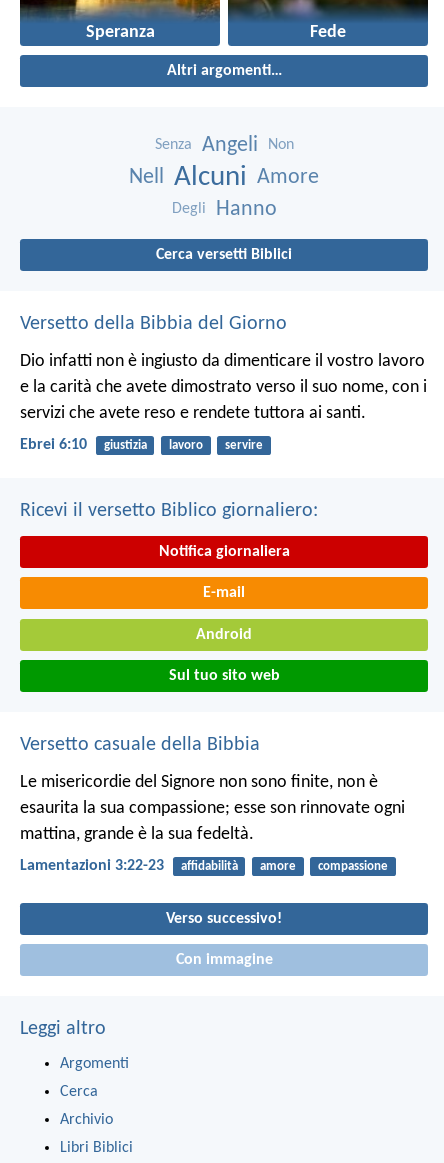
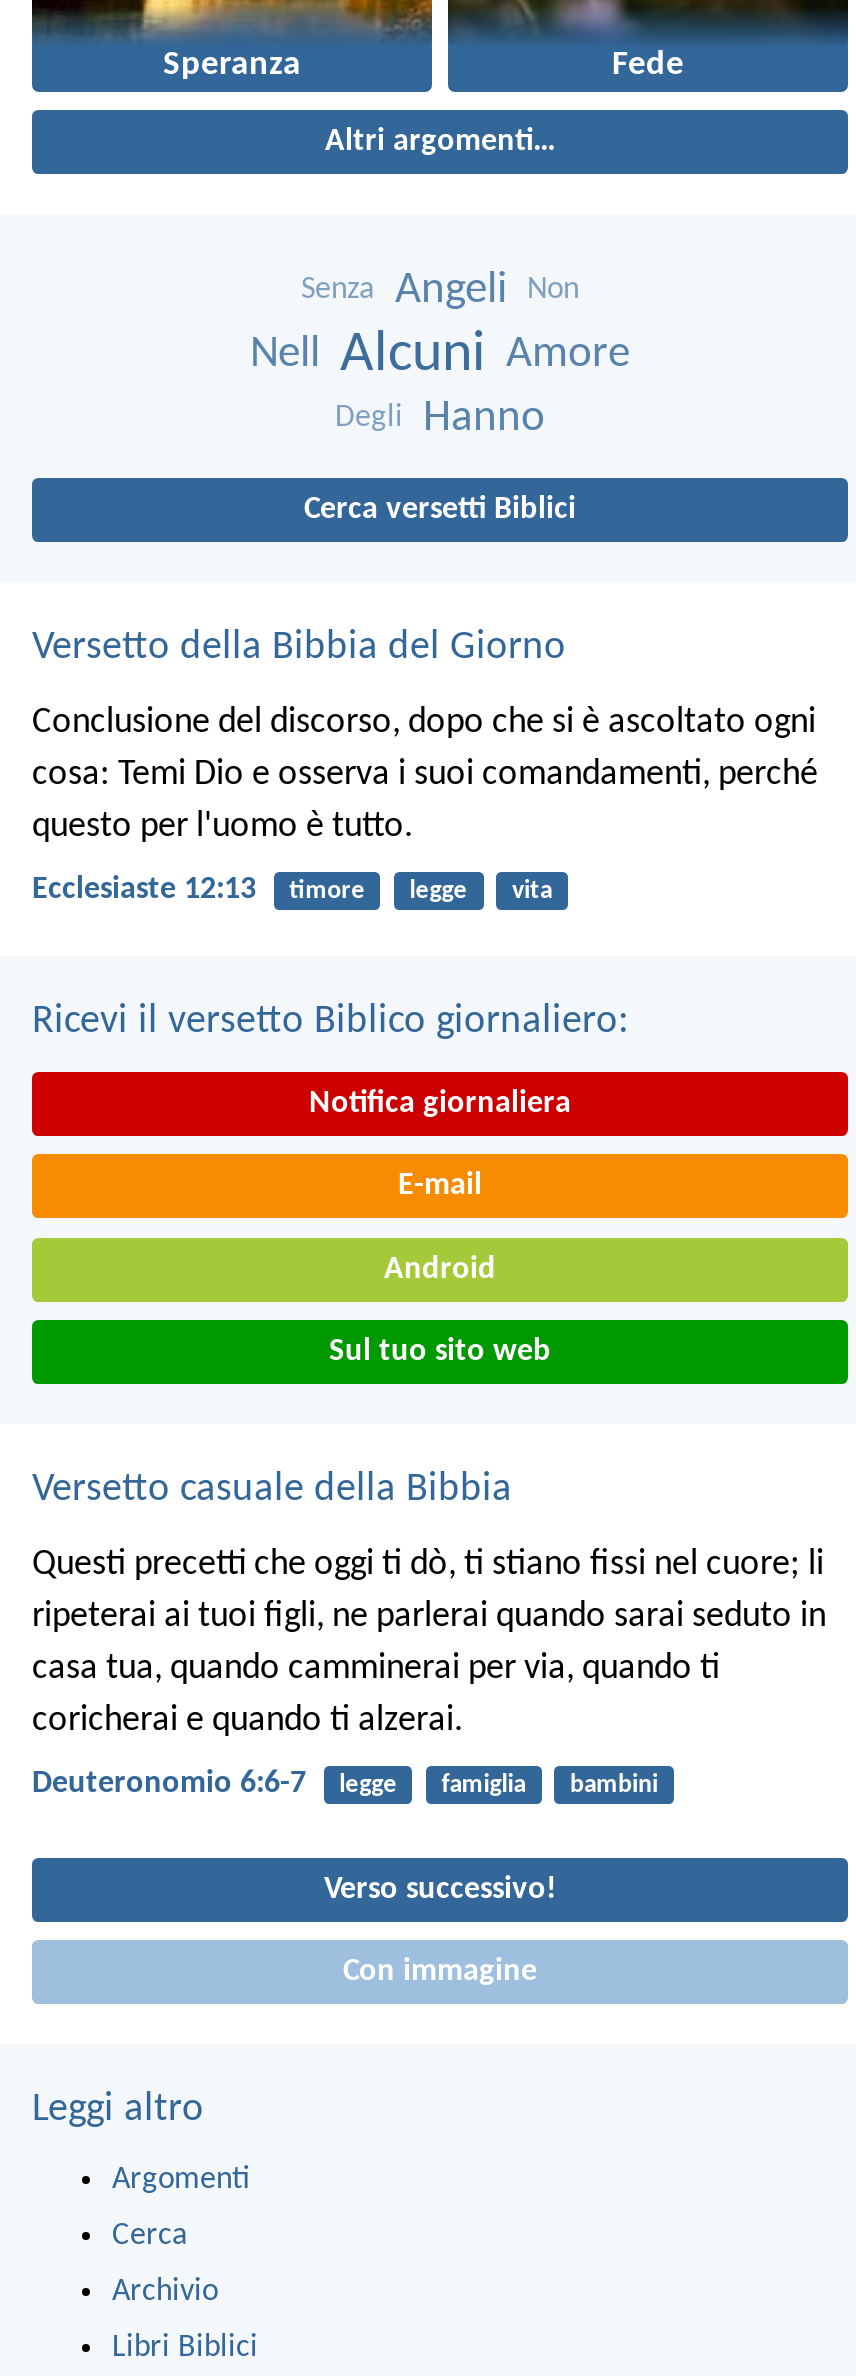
[20,352,427,423] Dio infatti non è ingiusto da dimenticare il vostro lavoro | e la carità che avete dimostrato verso il suo nome, con i | servizi che avete reso e rendete tuttora ai santi. -> [32,705,818,847] Conclusione del discorso, dopo che si è ascoltato ogni | cosa: Temi Dio e osserva i suoi comandamenti, perché | questo per l'uomo è tutto.
[20,437,263,453] Ebrei 6:10 | giustizia | lavoro | servire -> [32,875,552,907] Ecclesiaste 12:13 | timore | legge | vita
[20,773,405,844] Le misericordie del Signore non sono finite, non è | esaurita la sua compassione; esse son rinnovate ogni | mattina, grande è la sua fedeltà. -> [32,1547,826,1741] Questi precetti che oggi ti dò, ti stiano fissi nel cuore; li | ripeterai ai tuoi figli, ne parlerai quando sarai seduto in | casa tua, quando camminerai per via, quando ti | coricherai e quando ti alzerai.
[20,859,388,875] Lamentazioni 3:22-23 | affidabilità | amore | compassione -> [32,1769,658,1801] Deuteronomio 6:6-7 | legge | famiglia | bambini

